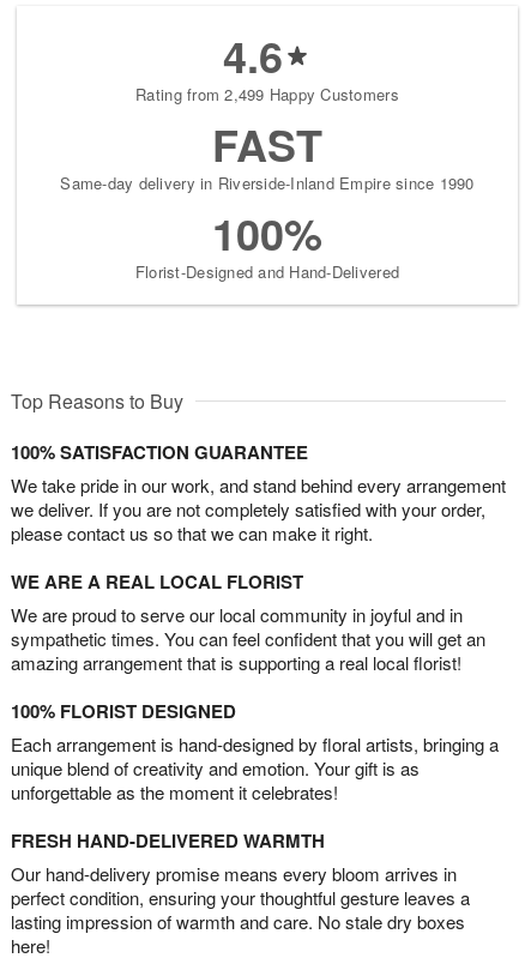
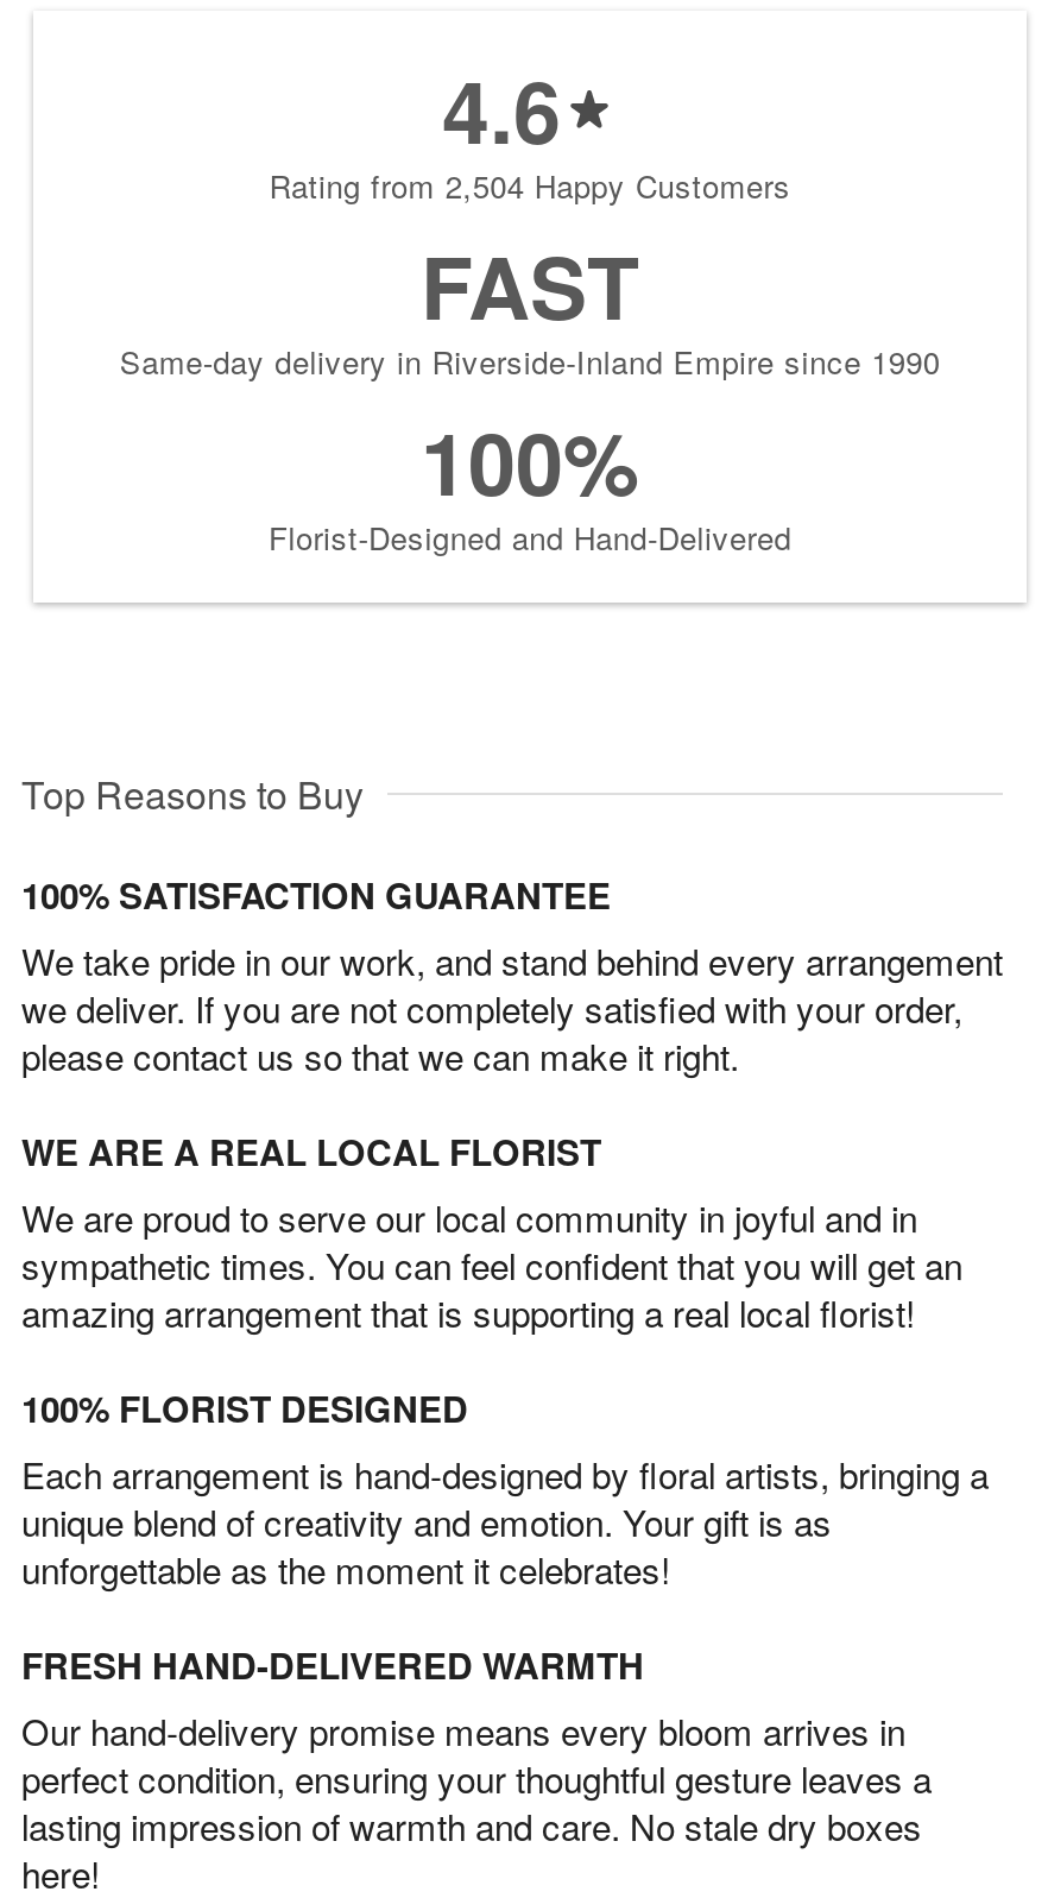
[136,83,399,106] Rating from 2,499 Happy Customers -> [269,163,791,208] Rating from 2,504 Happy Customers

